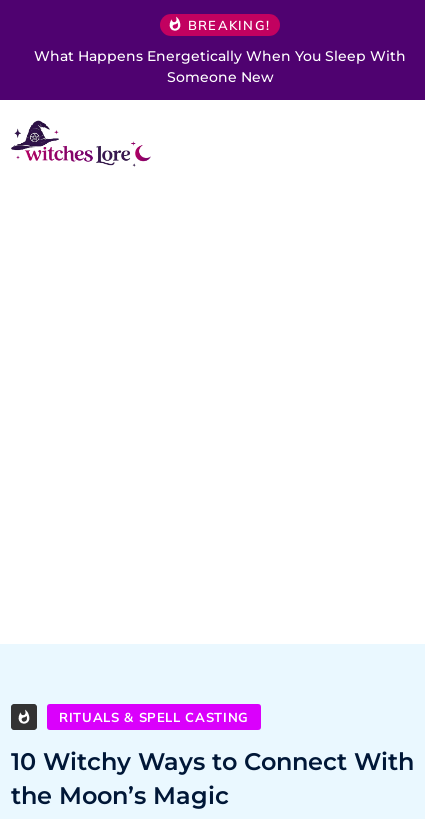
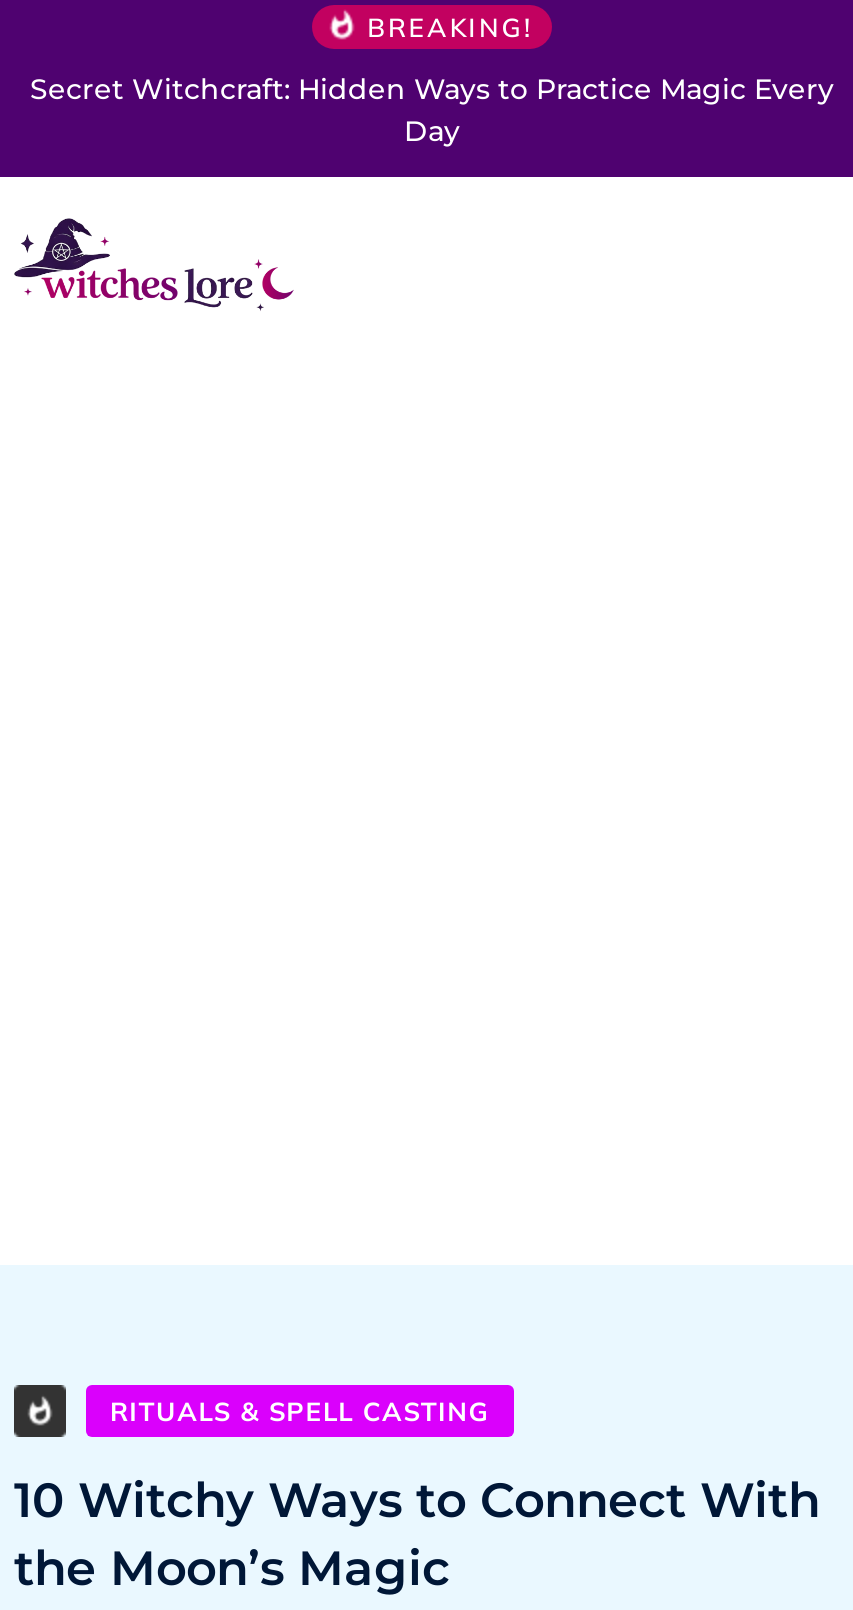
[34,47,406,86] What Happens Energetically When You Sleep With | Someone New -> [30,71,834,149] Secret Witchcraft: Hidden Ways to Practice Magic Every | Day

